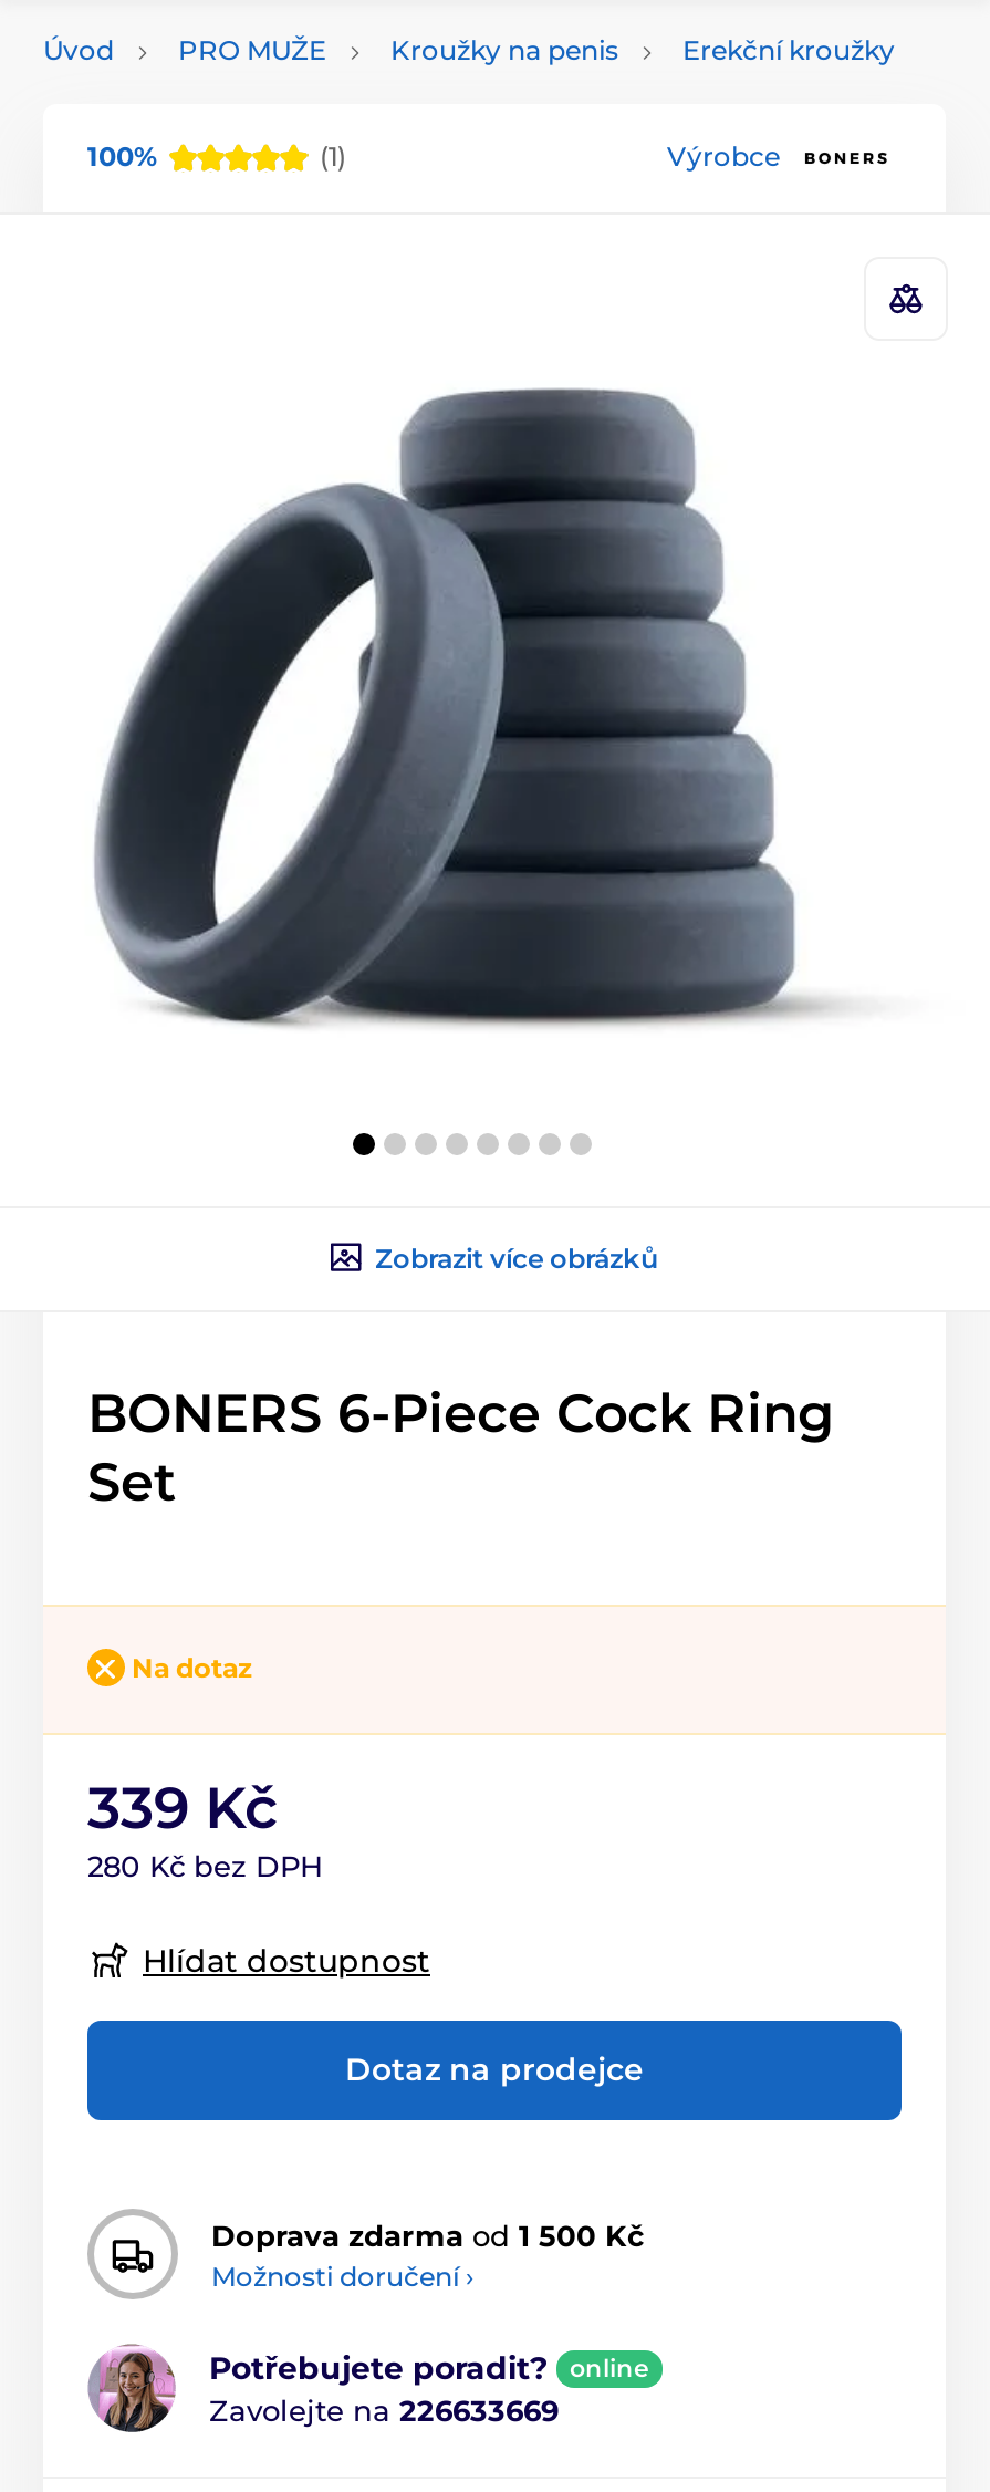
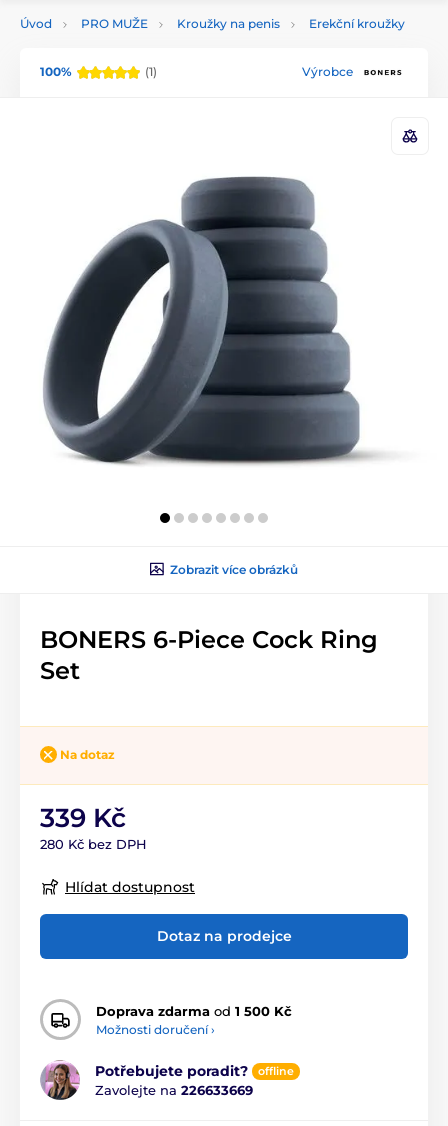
[570,2352,649,2383] online -> [258,1064,294,1078] offline

